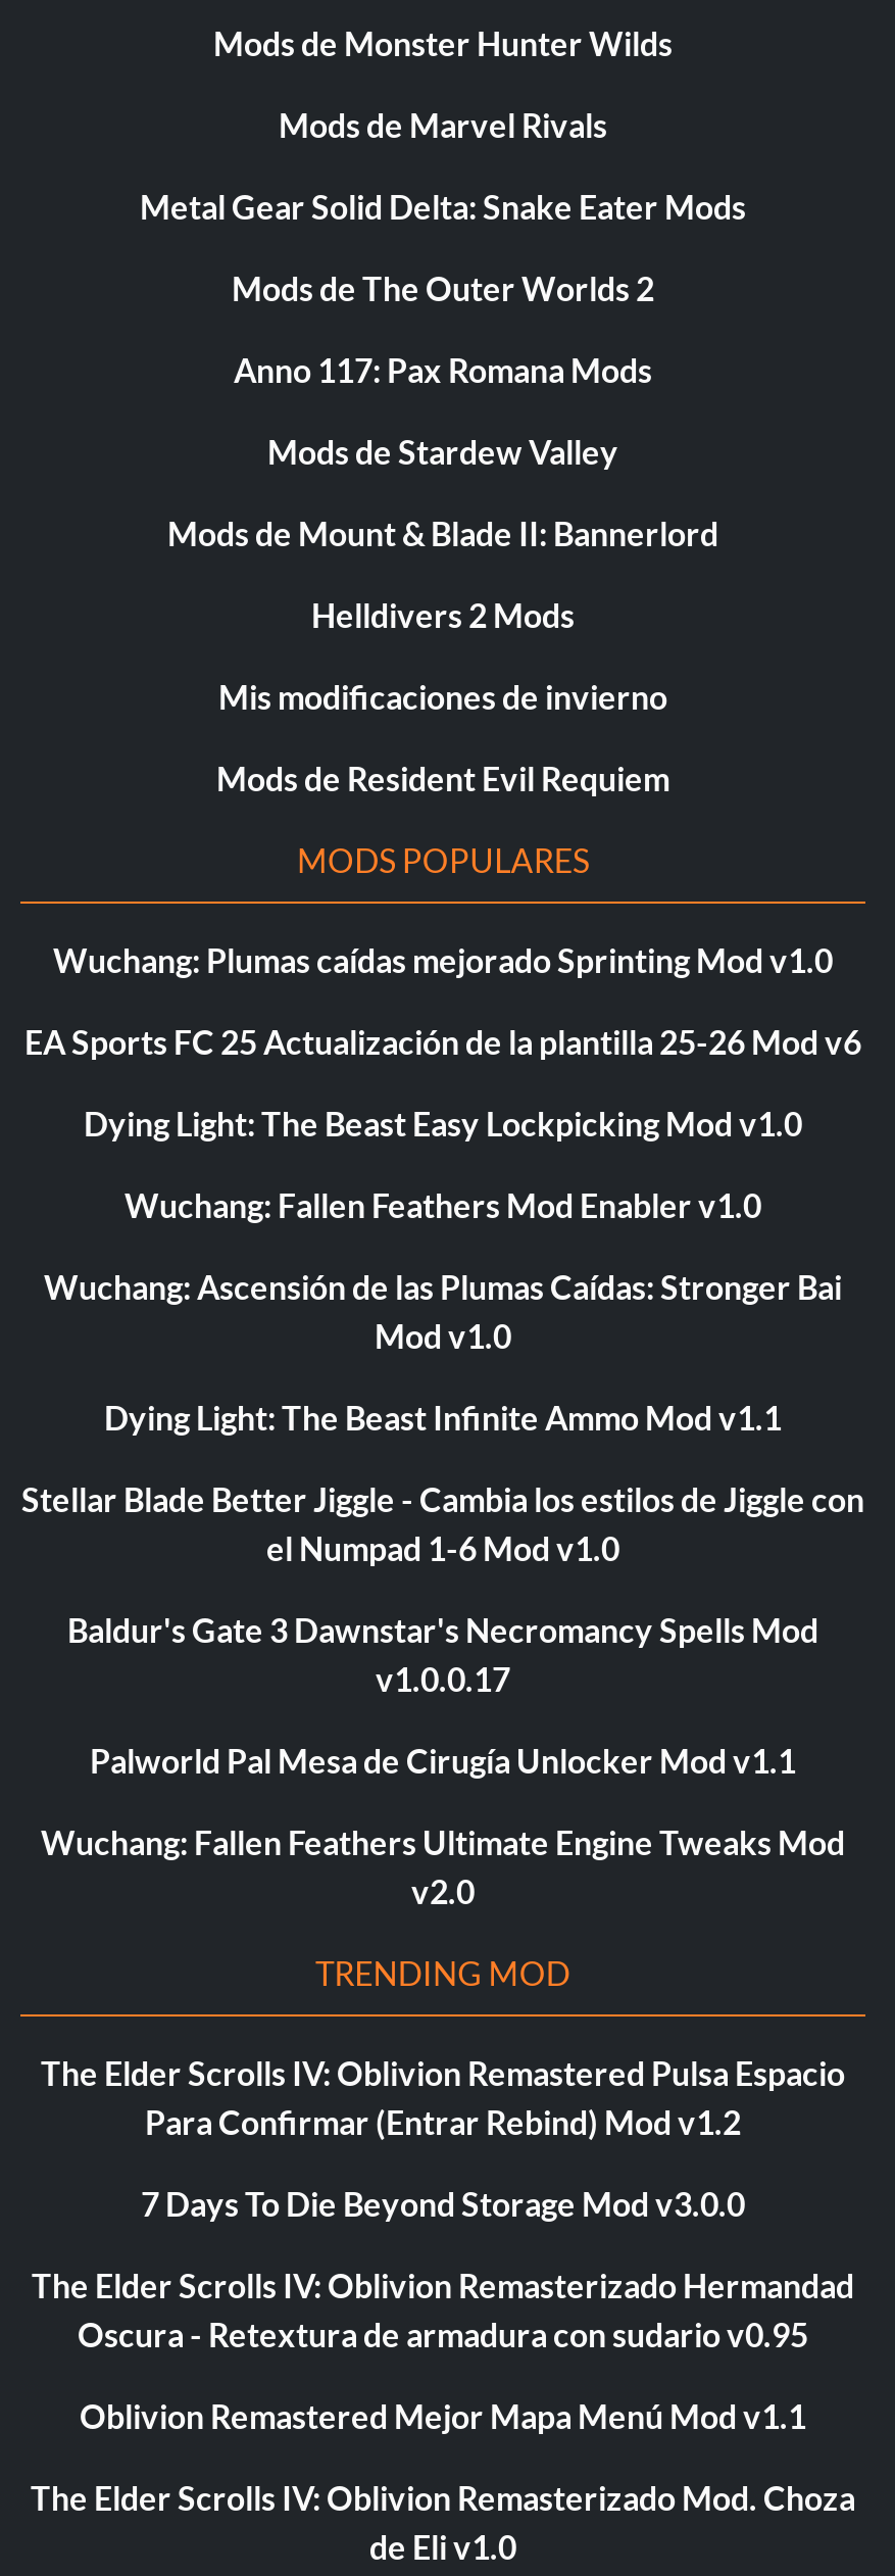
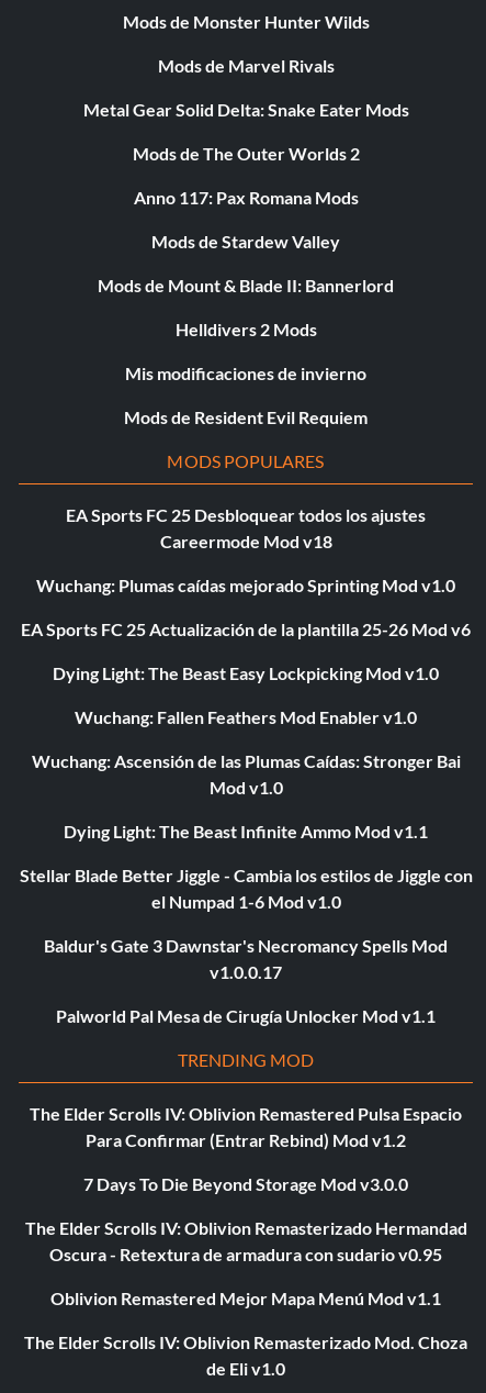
none -> [66,504,426,552] EA Sports FC 25 Desbloquear todos los ajustes | Careermode Mod v18
moved [21,941,864,1780] -> [19,575,472,1026]: Wuchang: Plumas caídas mejorado Sprinting Mod v1.0 | EA Sports FC 25 Actualización de la plantilla 25-26 Mod v6 | Dying Light: The Beast Easy Lockpicking Mod v1.0 | ... | v1.0.0.17 | Palworld Pal Mesa de Cirugía Unlocker Mod v1.1
[41,1823,845,1911] Wuchang: Fallen Feathers Ultimate Engine Tweaks Mod | v2.0 -> none

